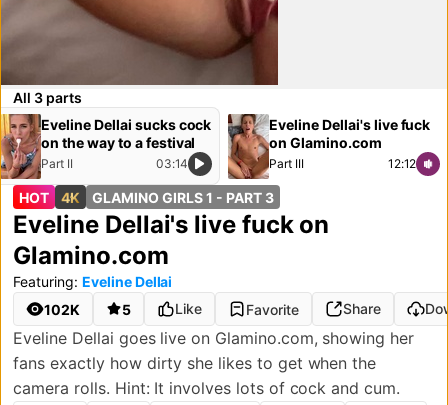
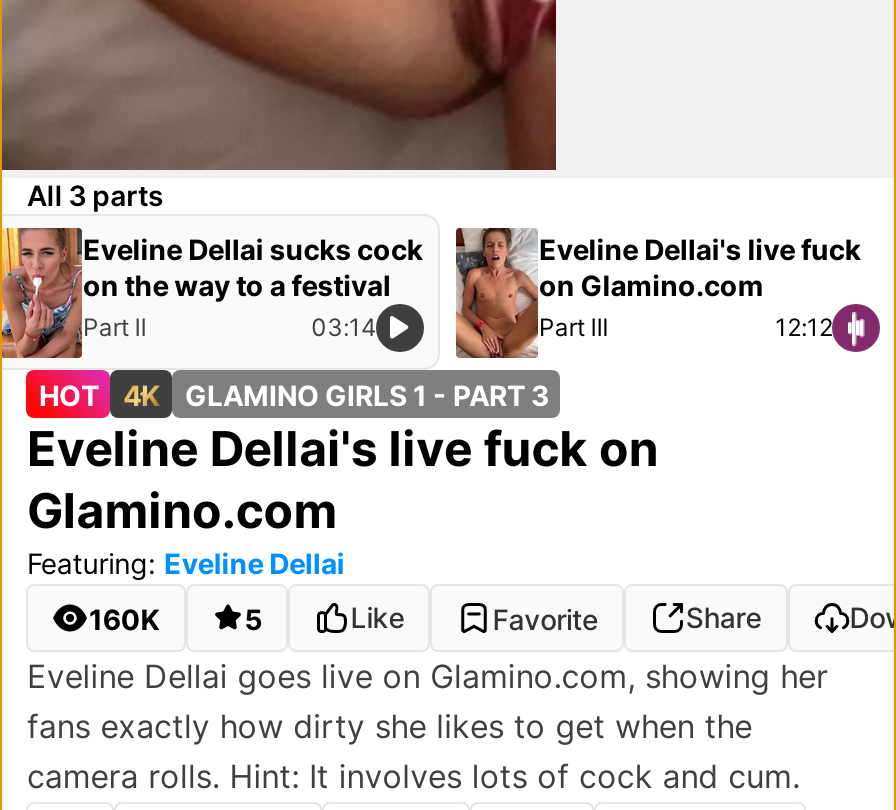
[44,300,80,317] 102K -> [89,601,161,635] 160K

